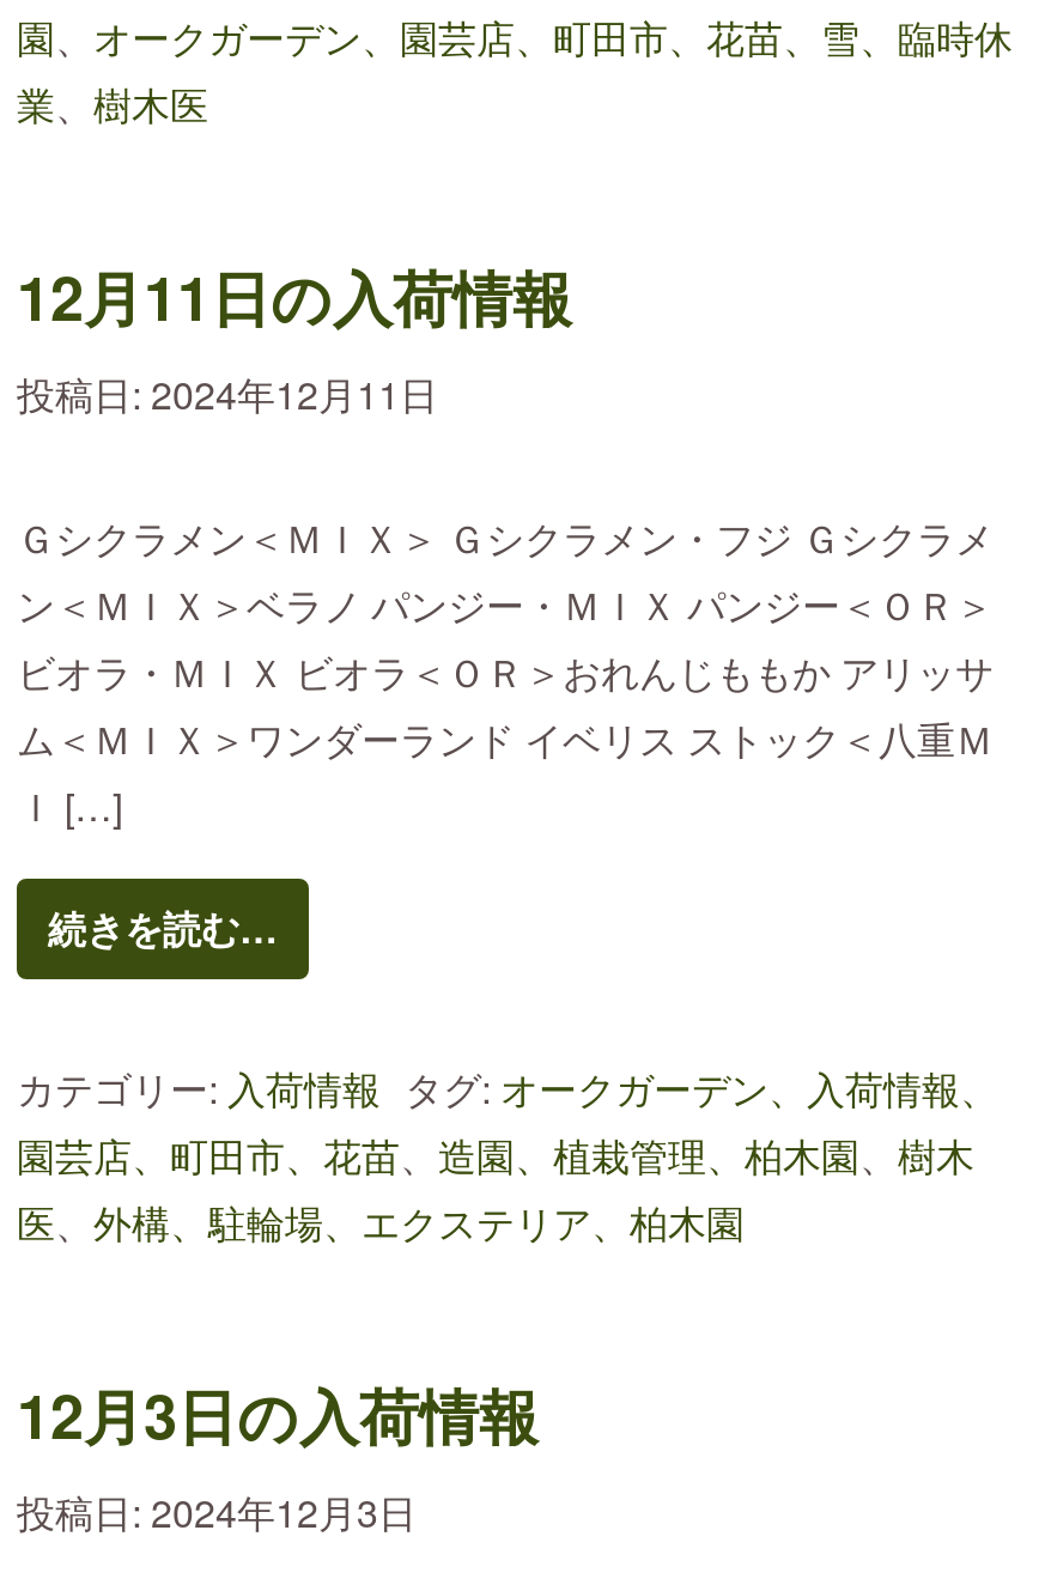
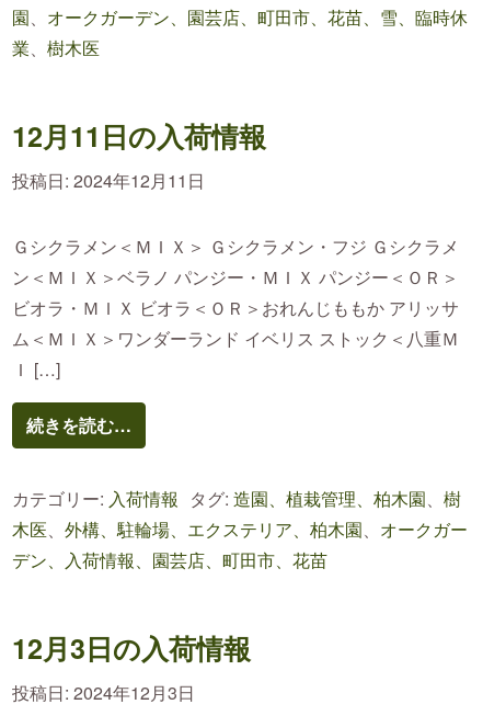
[17,1061,998,1250] カテゴリー:入荷情報 タグ:オークガーデン、入荷情報、 | 園芸店、町田市、花苗、造園、植栽管理、柏木園、樹木 | 医、外構、駐輪場、エクステリア、柏木園 -> [12,486,468,572] カテゴリー:入荷情報 タグ:造園、植栽管理、柏木園、樹 | 木医、外構、駐輪場、エクステリア、柏木園、オークガー | デン、入荷情報、園芸店、町田市、花苗

